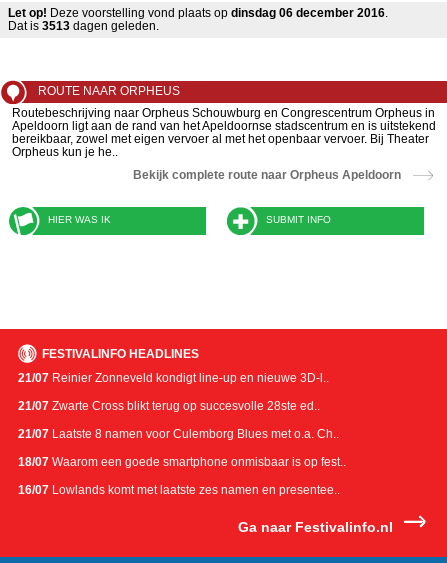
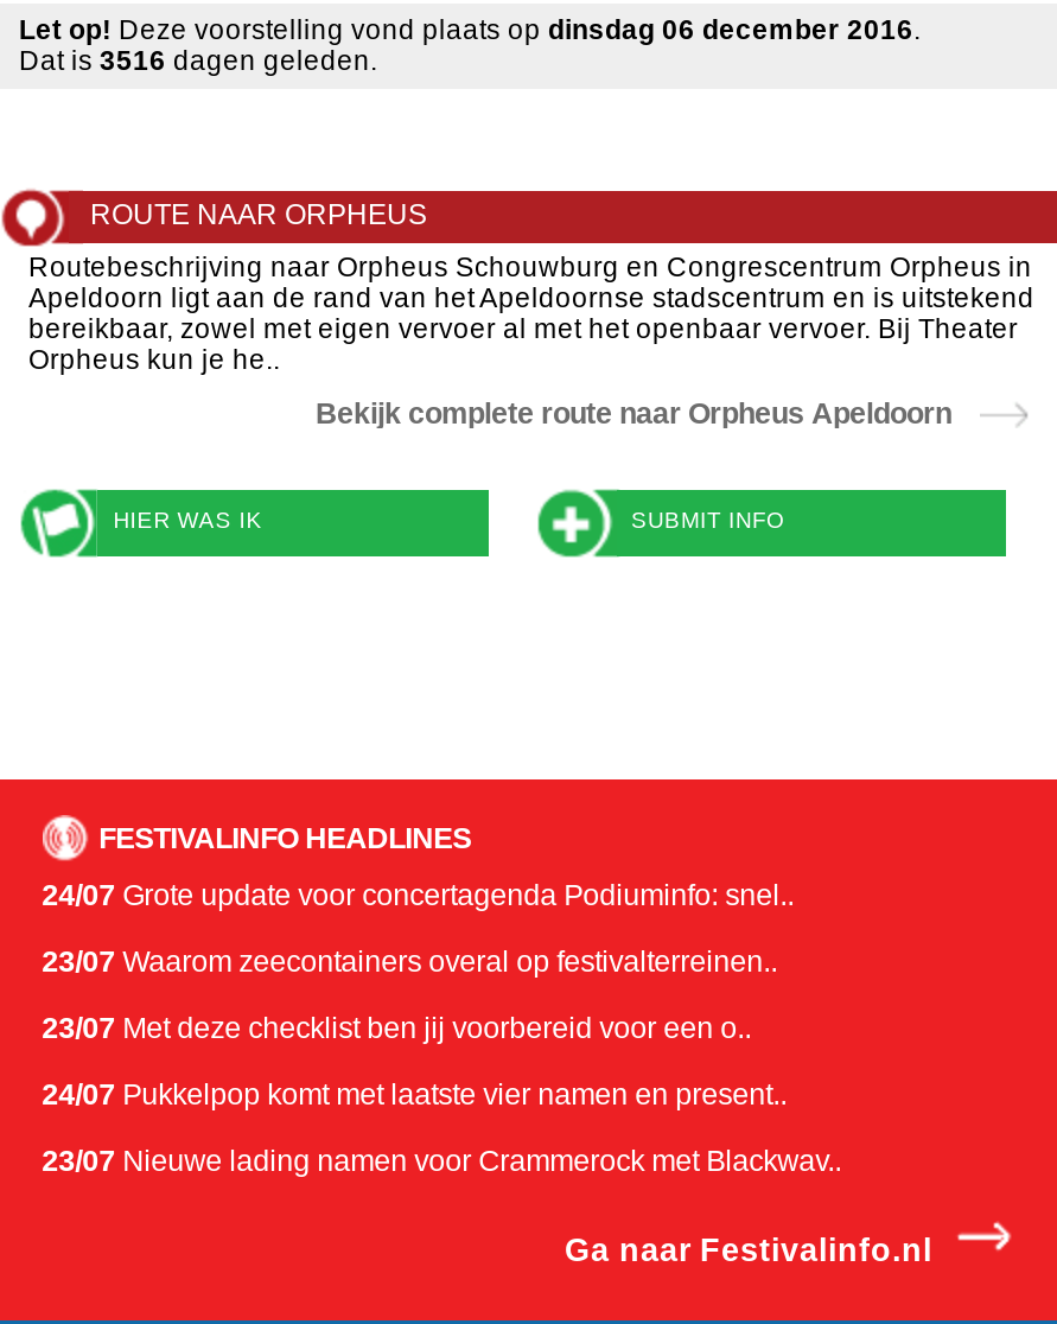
[8,19,159,31] Dat is 3513 dagen geleden. -> [19,45,377,74] Dat is 3516 dagen geleden.
[18,371,329,385] 21/07 Reinier Zonneveld kondigt line-up en nieuwe 3D-l.. -> [42,880,794,913] 24/07 Grote update voor concertagenda Podiuminfo: snel..
[18,399,320,413] 21/07 Zwarte Cross blikt terug op succesvolle 28ste ed.. -> [42,946,777,980] 23/07 Waarom zeecontainers overal op festivalterreinen..
[18,427,339,441] 21/07 Laatste 8 namen voor Culemborg Blues met o.a. Ch.. -> [42,1013,751,1046] 23/07 Met deze checklist ben jij voorbereid voor een o..
[18,455,346,469] 18/07 Waarom een goede smartphone onmisbaar is op fest.. -> [42,1079,787,1113] 24/07 Pukkelpop komt met laatste vier namen en present..
[18,483,340,497] 16/07 Lowlands komt met laatste zes namen en presentee.. -> [42,1146,841,1179] 23/07 Nieuwe lading namen voor Crammerock met Blackwav..

